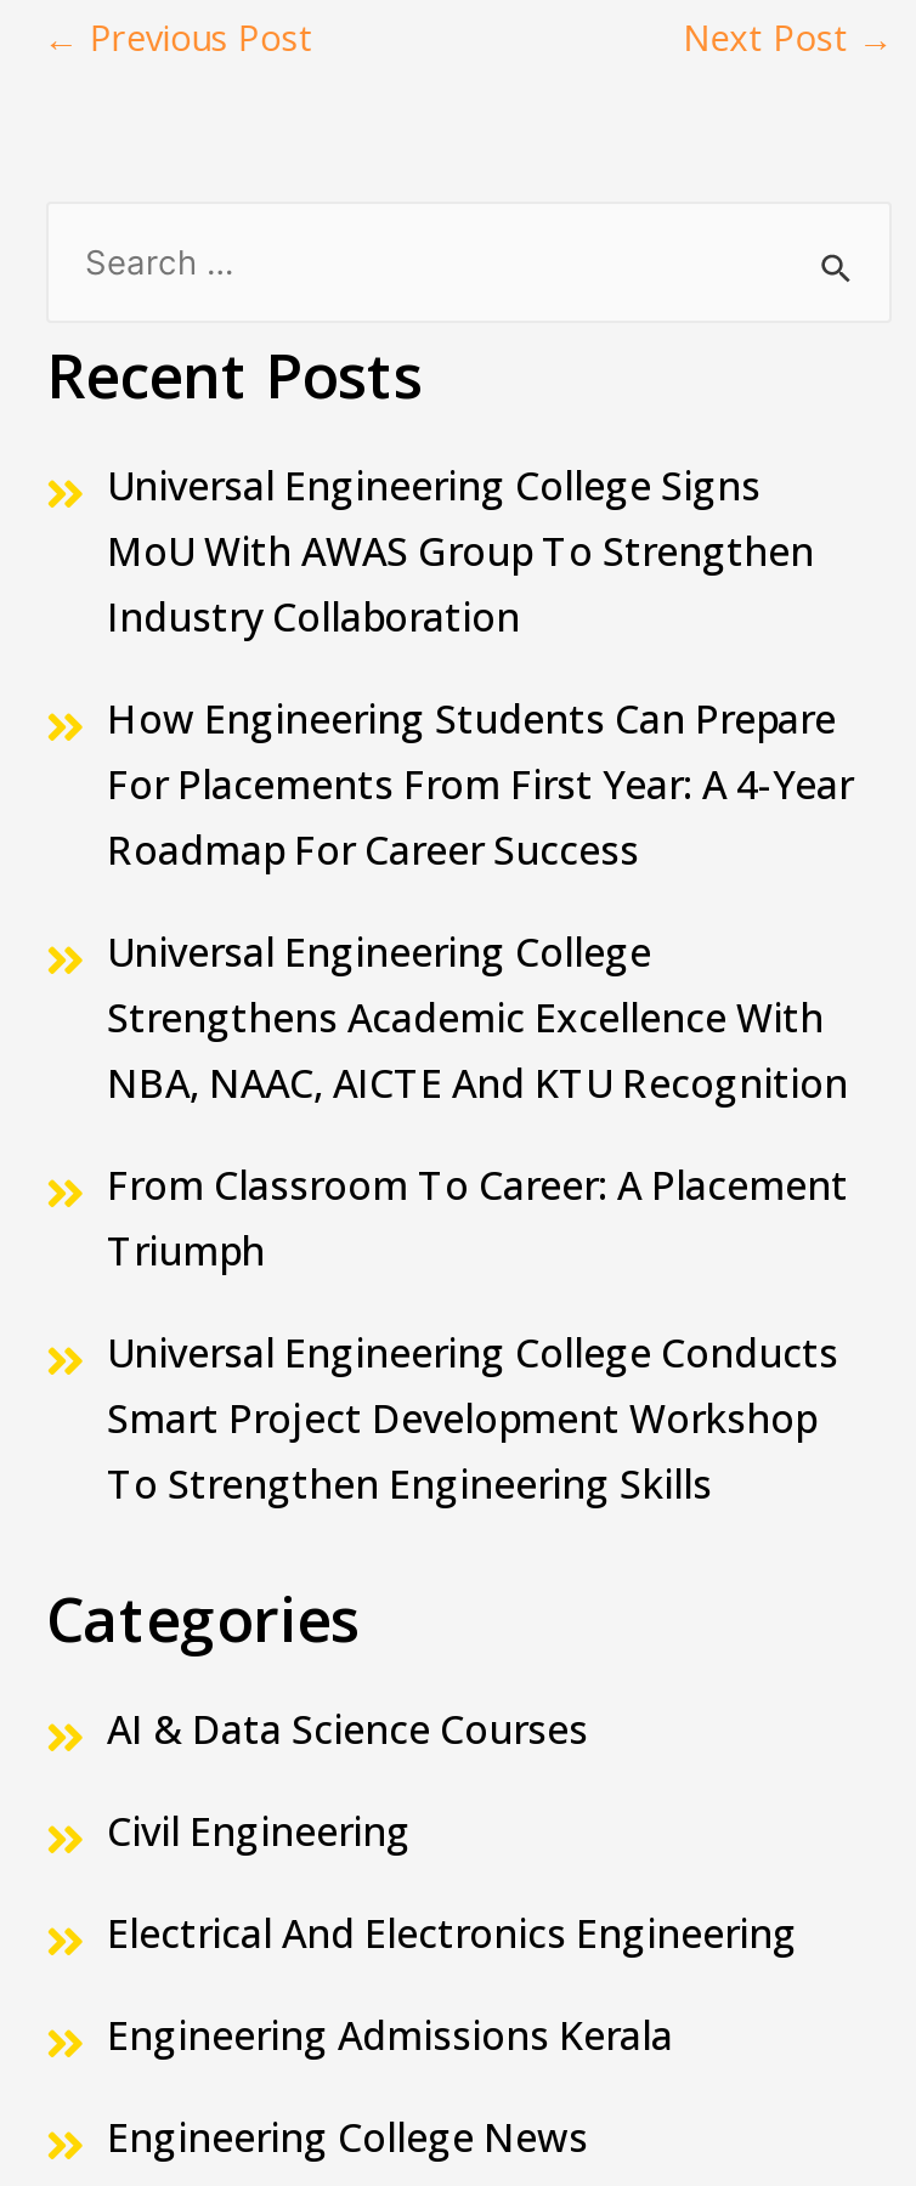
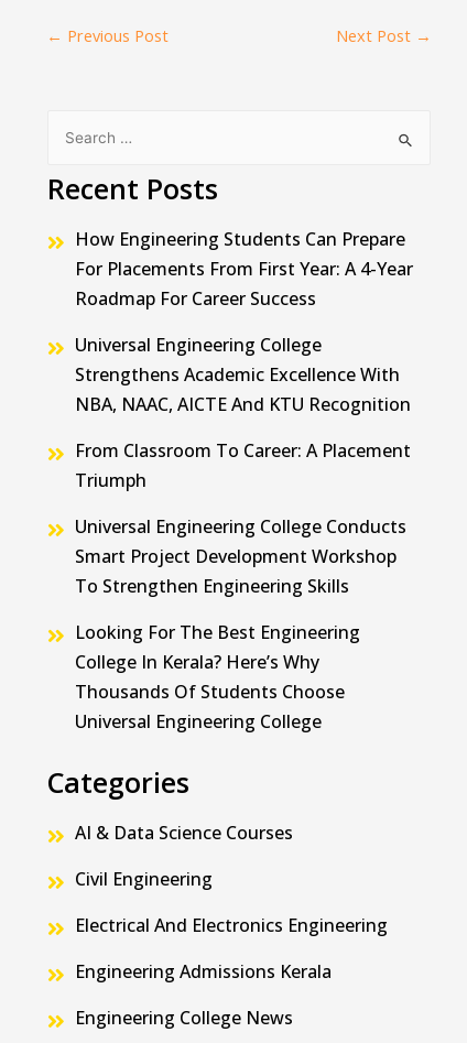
[107,460,814,645] Universal Engineering College Signs | MoU With AWAS Group To Strengthen | Industry Collaboration -> none
moved [107,693,853,1512] -> [75,227,413,599]: How Engineering Students Can Prepare | For Placements From First Year: A 4-Year | Roadmap For Career Success | ... | Smart Project Development Workshop | To Strengthen Engineering Skills
none -> [75,621,360,734] Looking For The Best Engineering | College In Kerala? Here’s Why | Thousands Of Students Choose | Universal Engineering College

